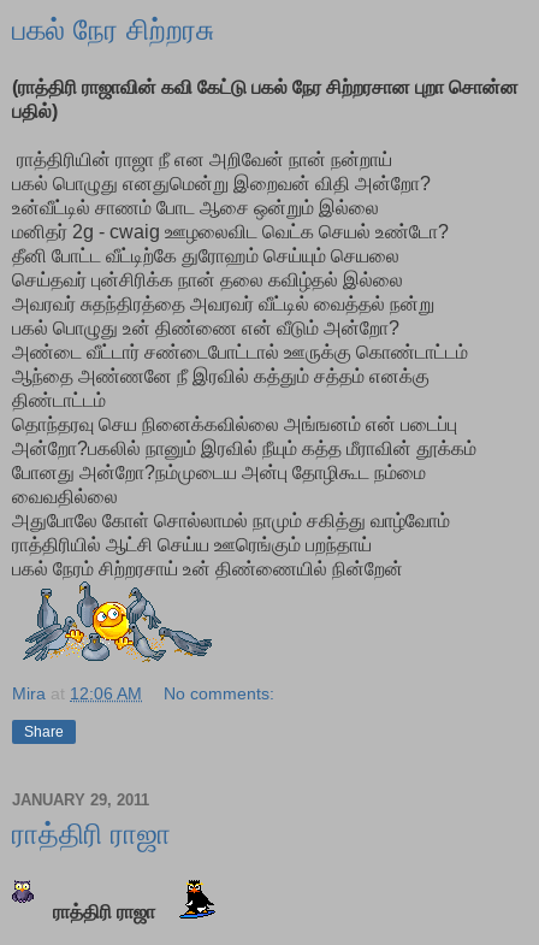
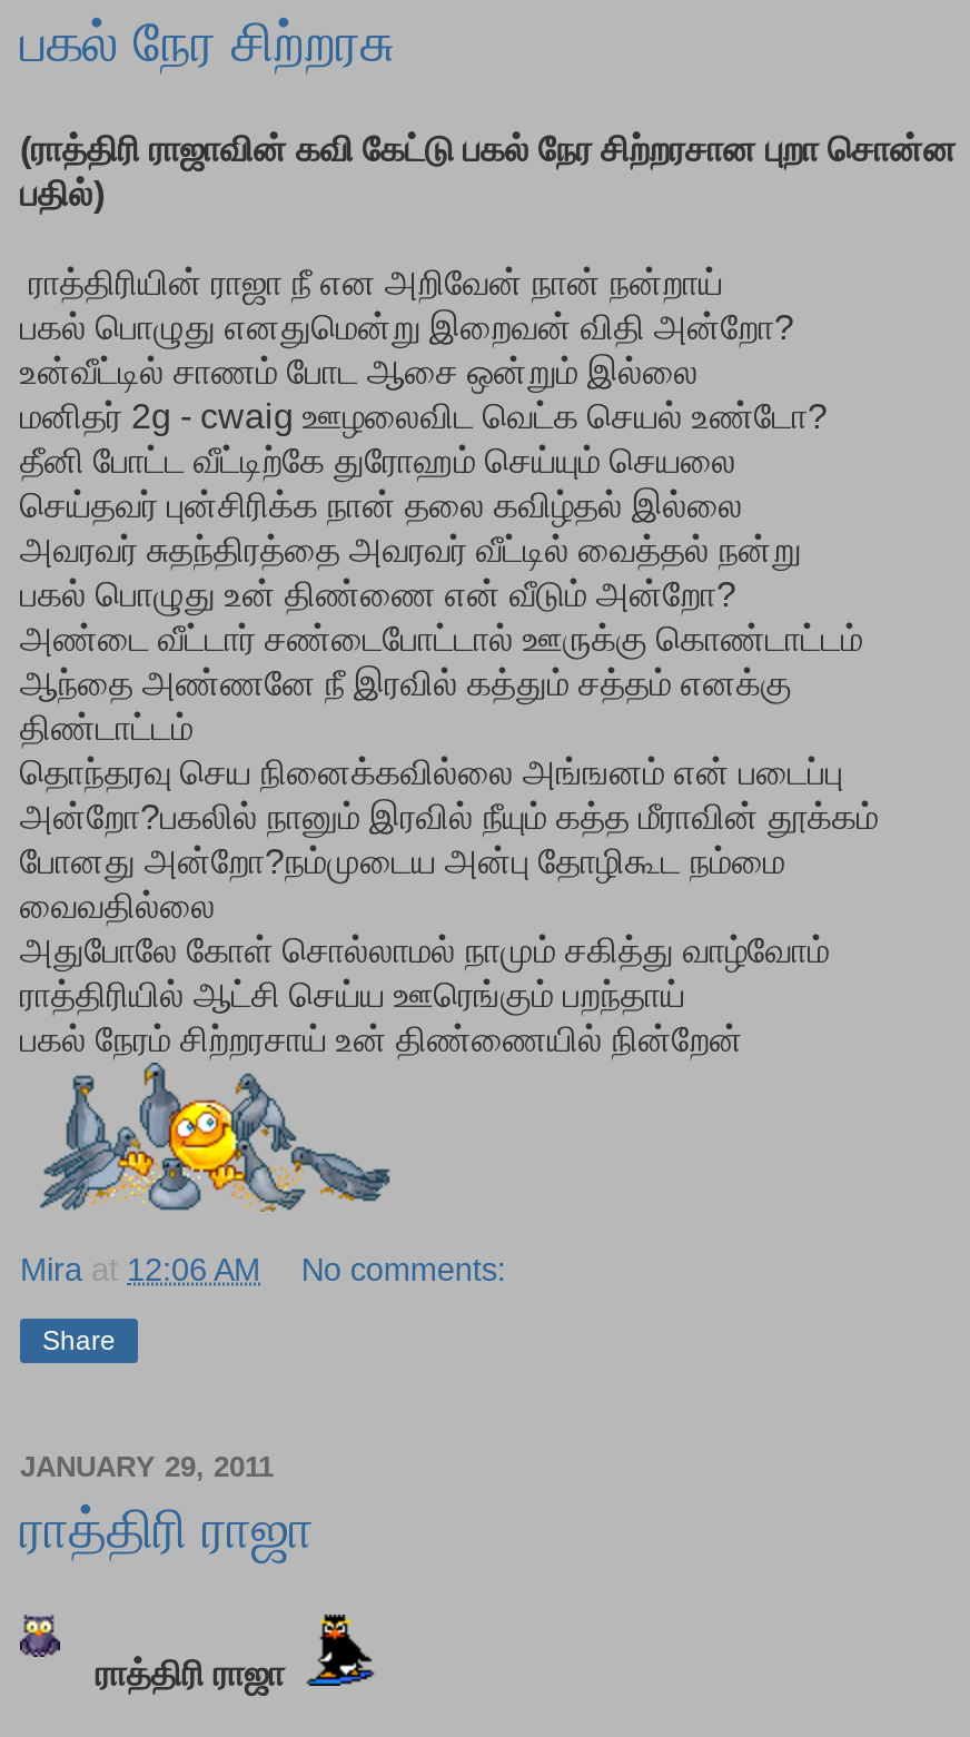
[167,879,217,920] [image] -> [305,1612,396,1690] [image]

